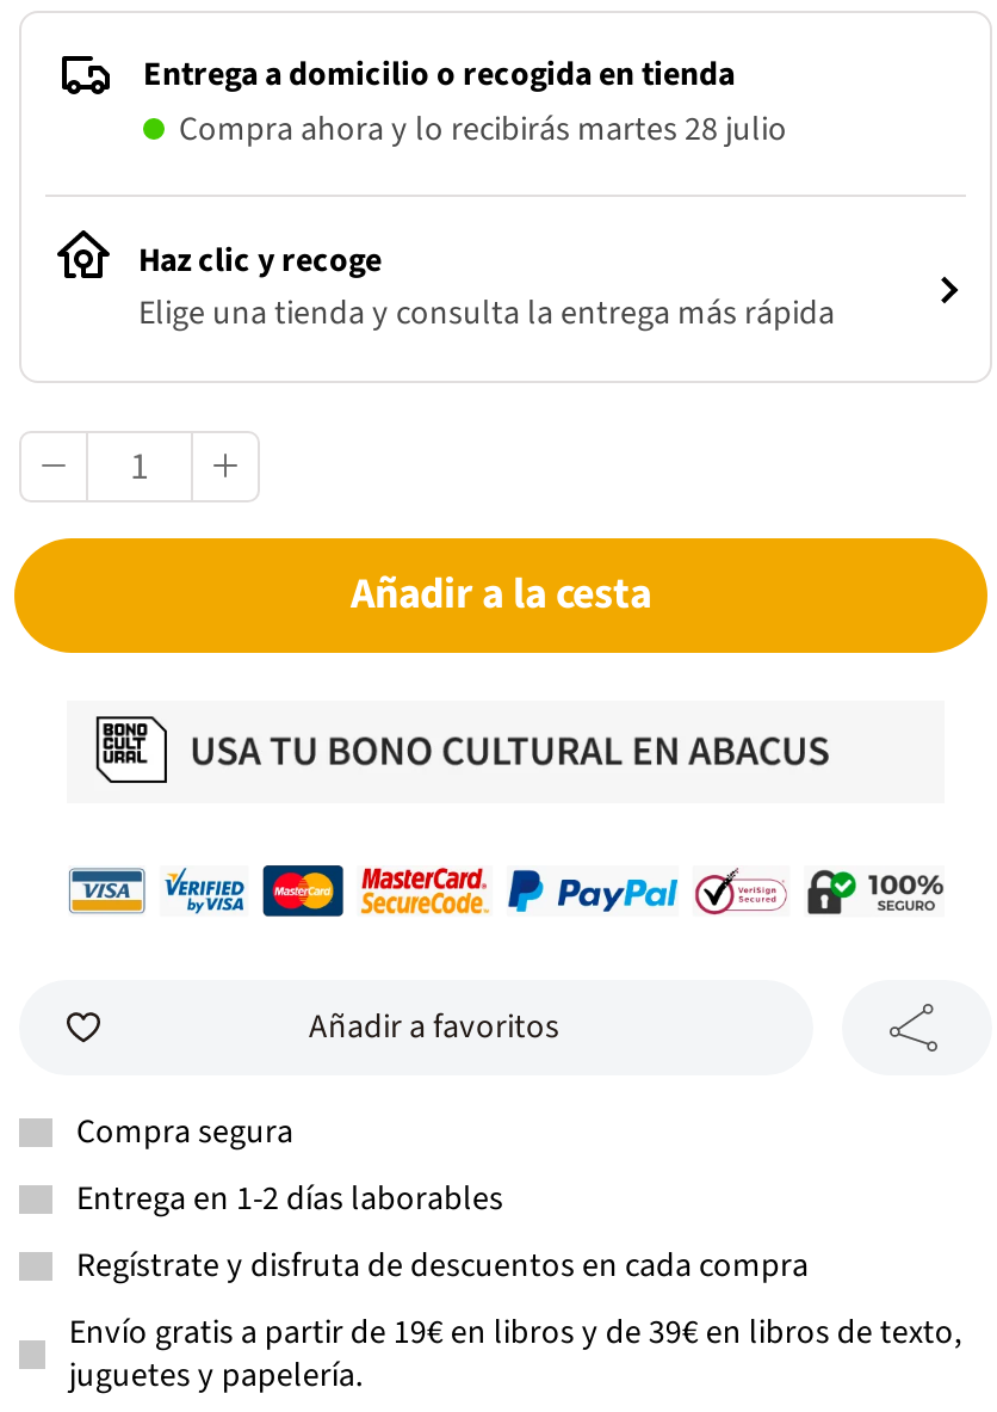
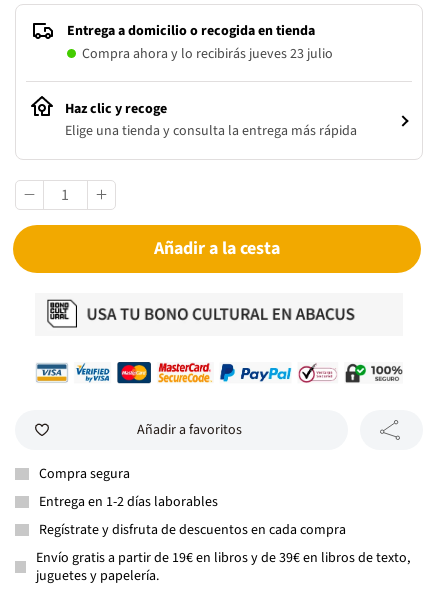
[179,106,787,154] Compra ahora y lo recibirás martes 28 julio -> [82,44,333,64] Compra ahora y lo recibirás jueves 23 julio

